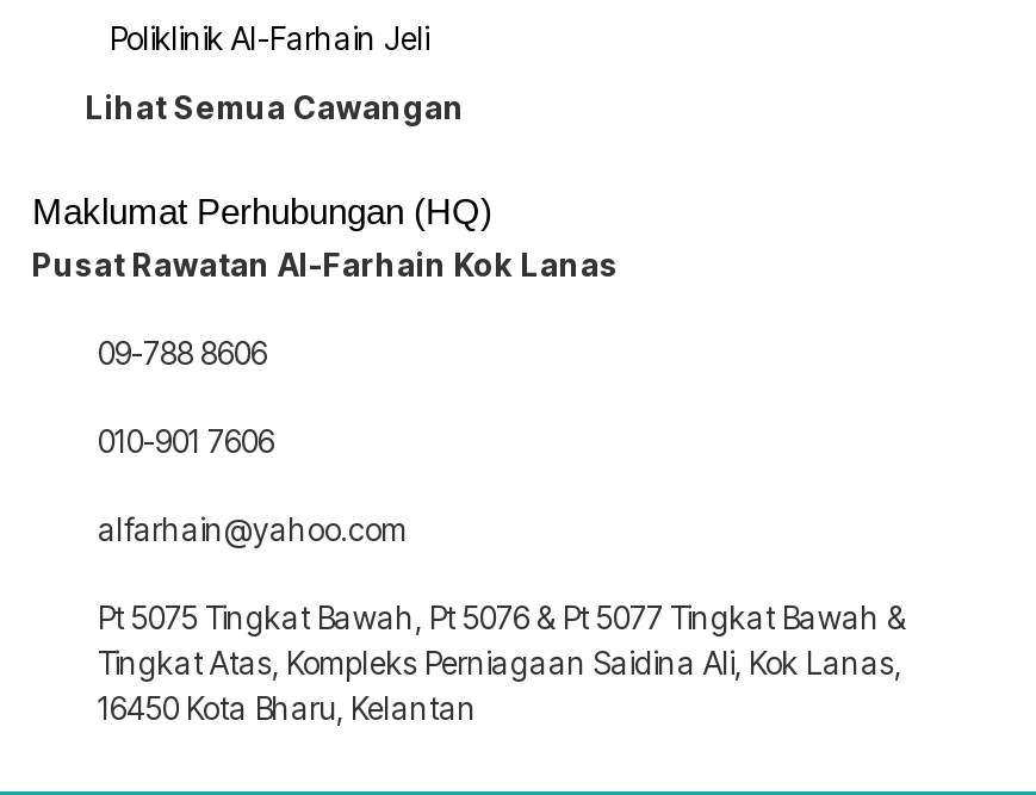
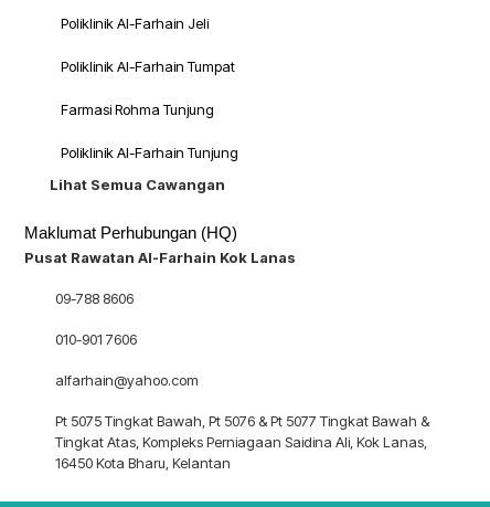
none -> [60,58,238,161] Poliklinik Al-Farhain Tumpat | Farmasi Rohma Tunjung | Poliklinik Al-Farhain Tunjung

